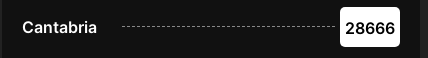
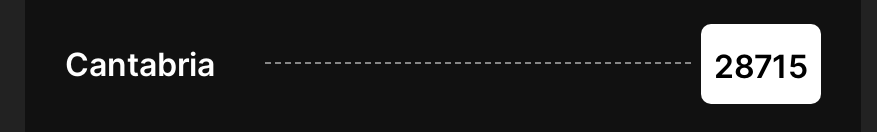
[345,18,395,38] 28666 -> [714,46,808,86] 28715

